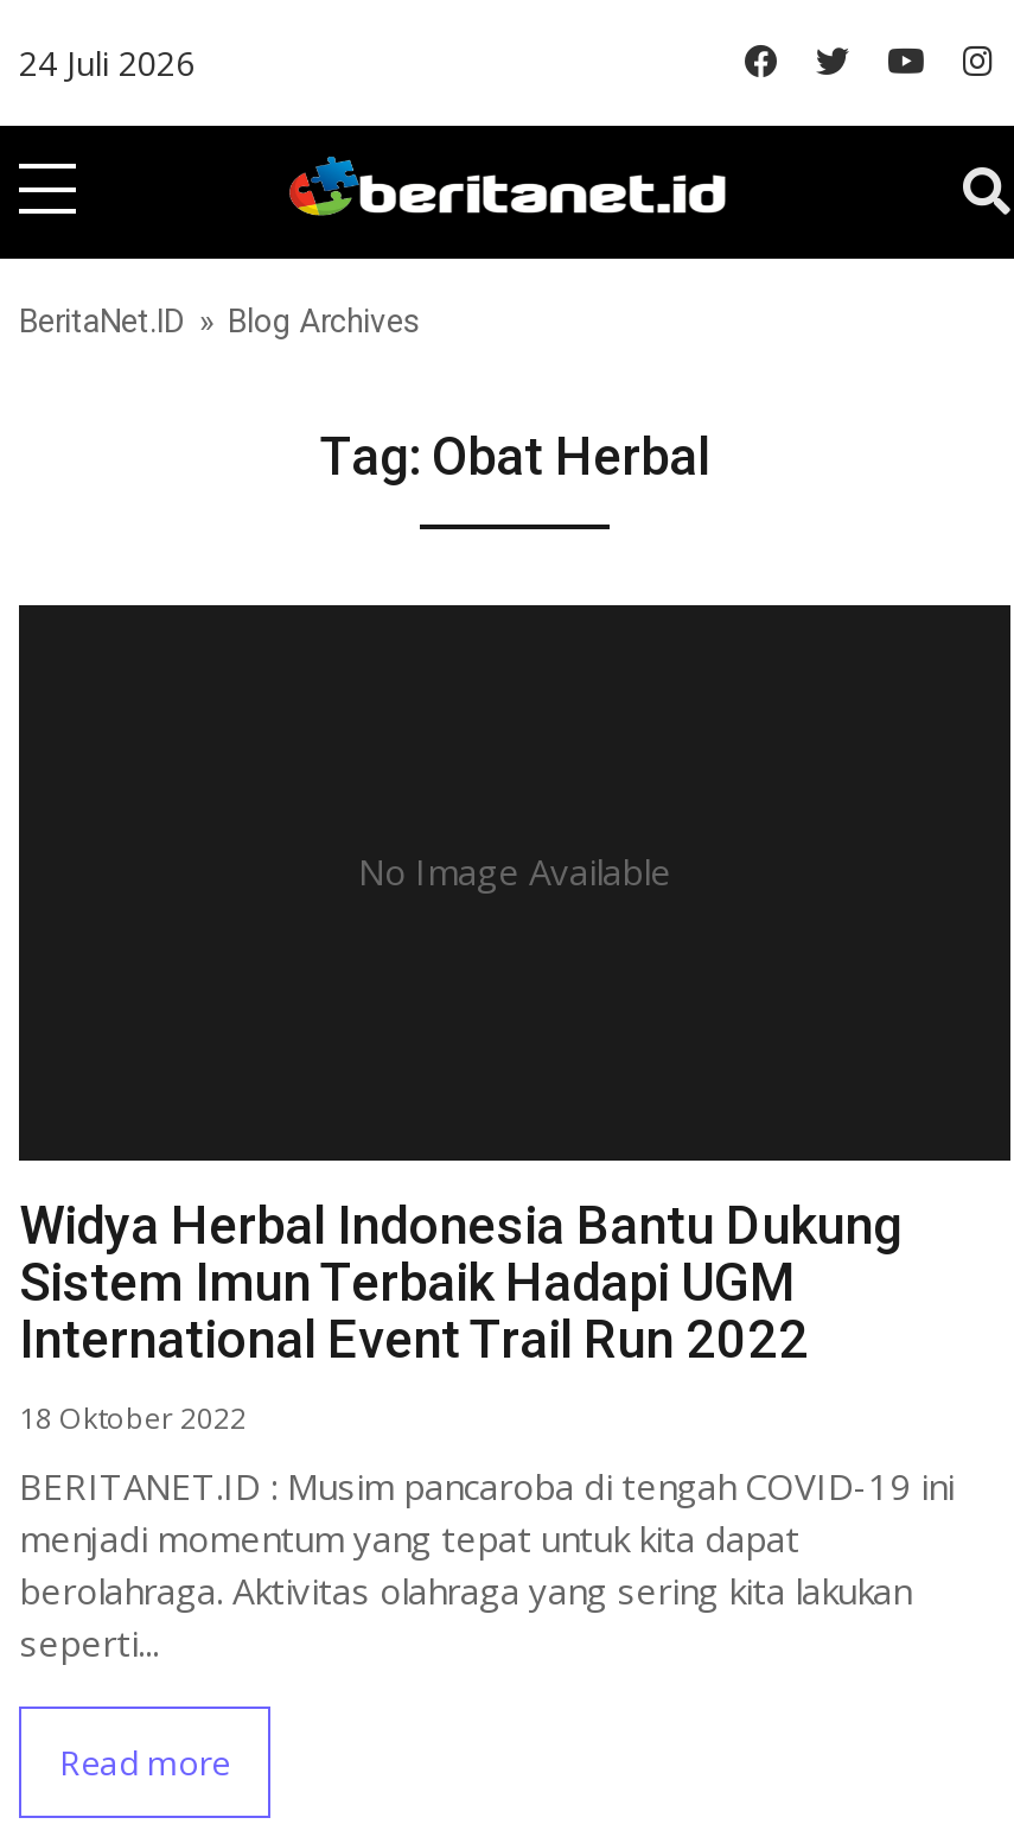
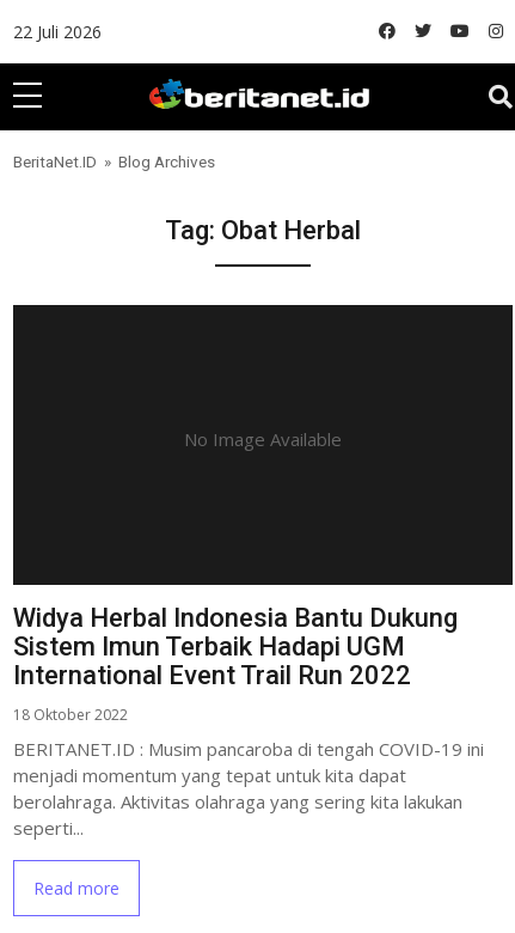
[19,40,194,85] 24 Juli 2026 -> [13,20,102,43] 22 Juli 2026

